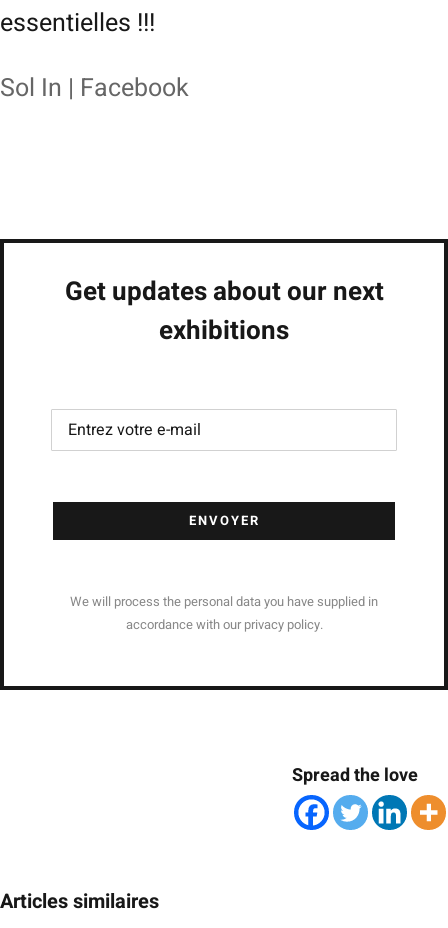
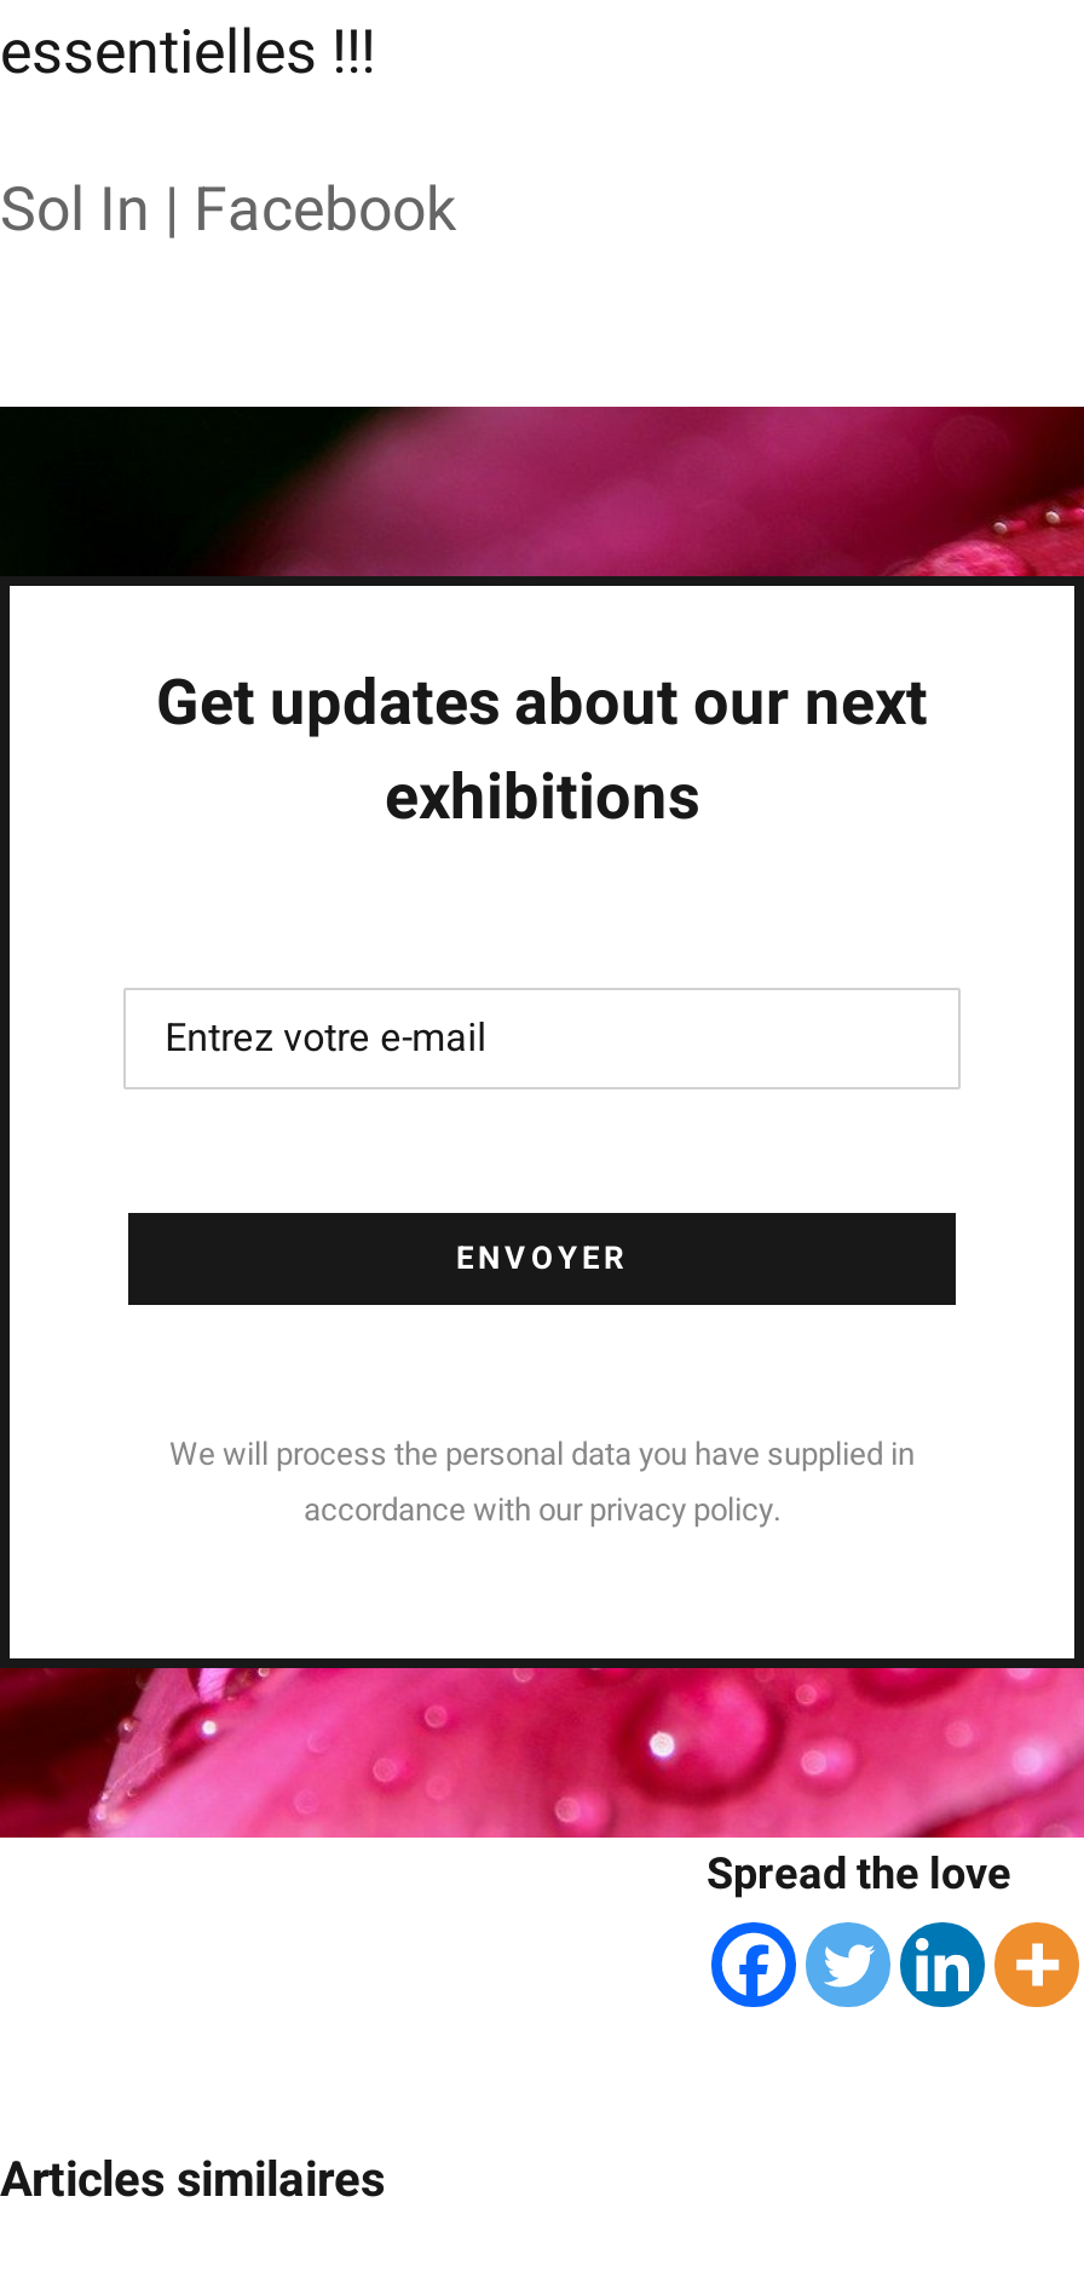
none -> [7,404,1077,579] [image]
none -> [7,1666,1077,1840] [image]

